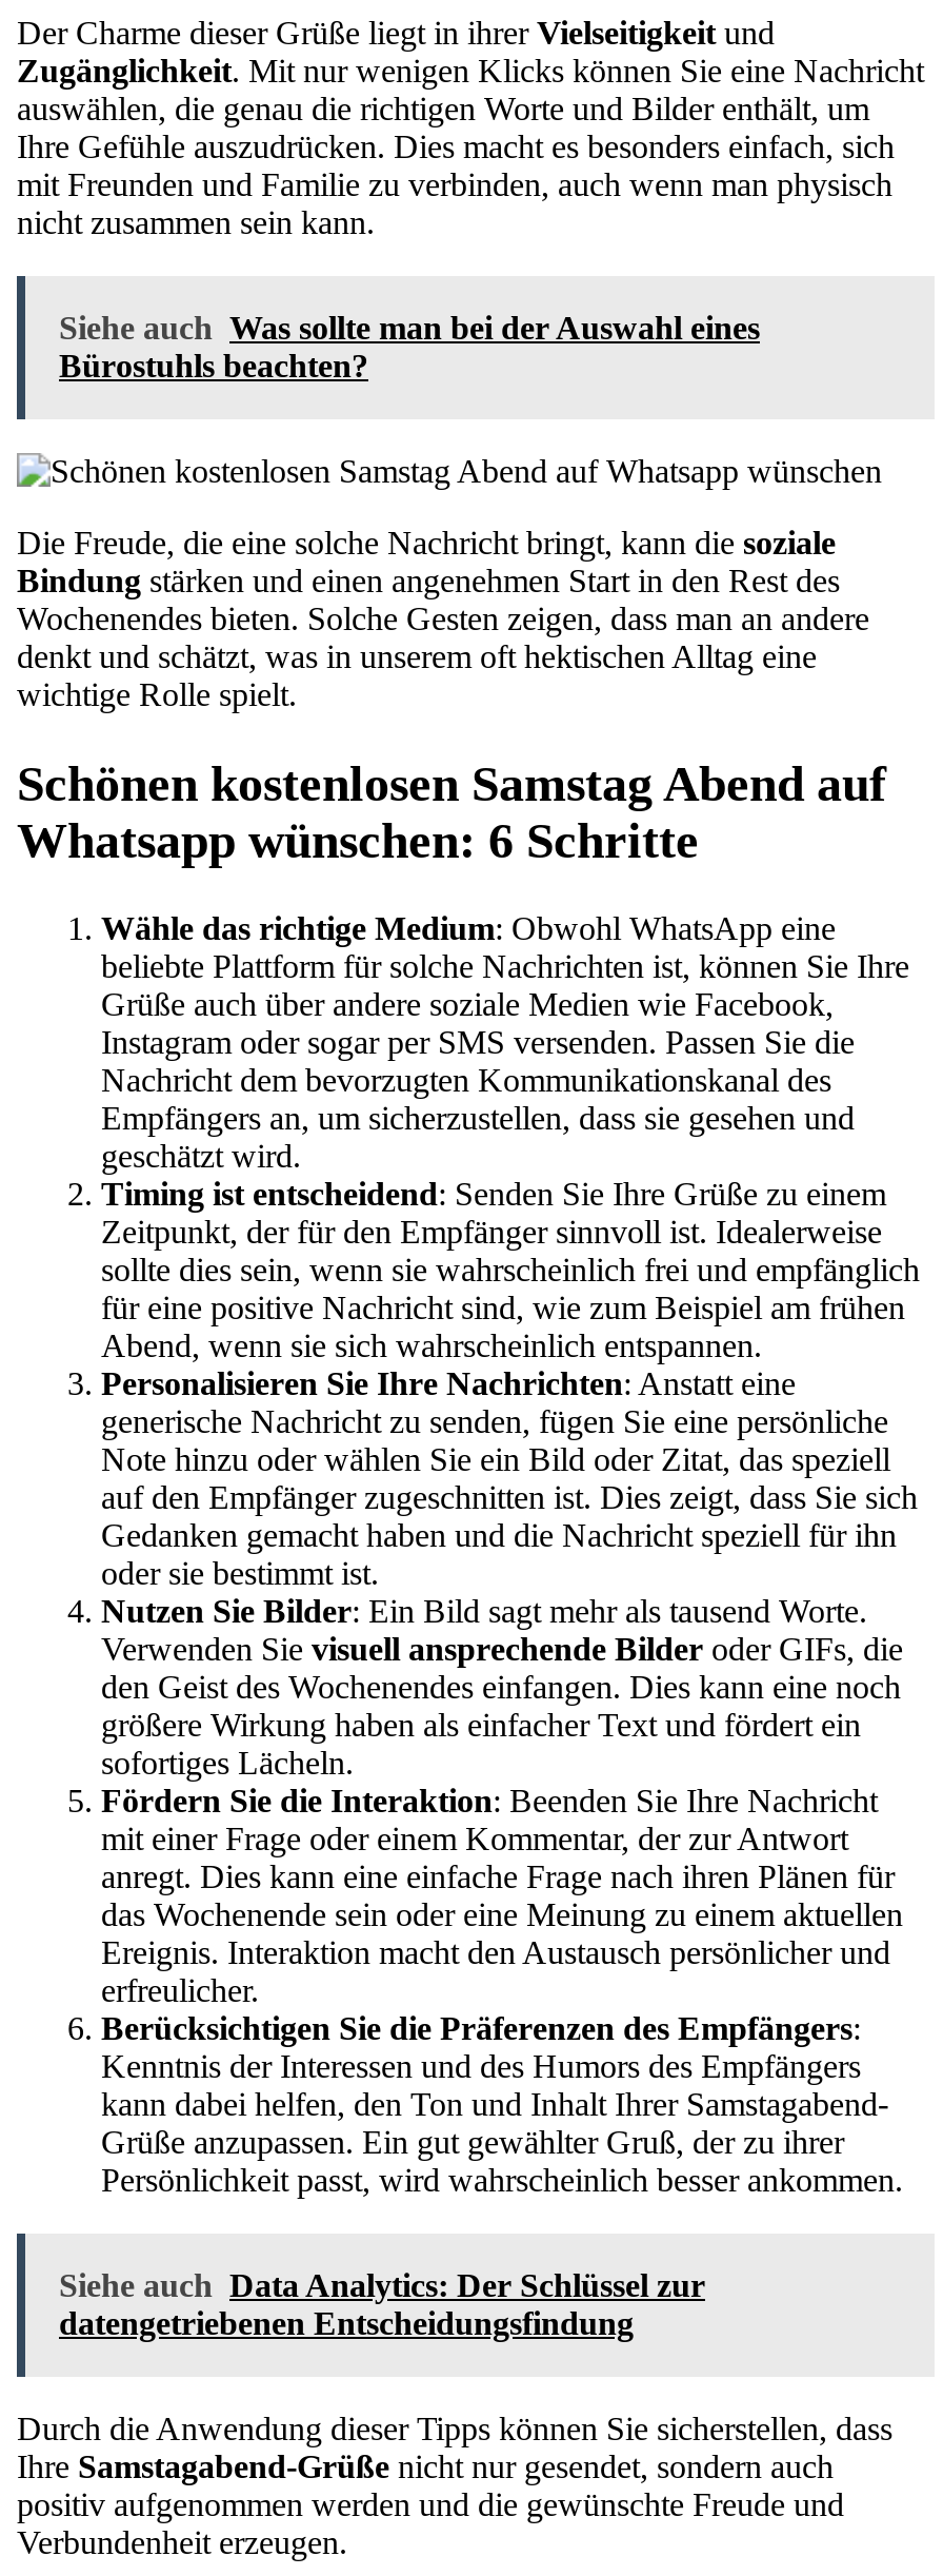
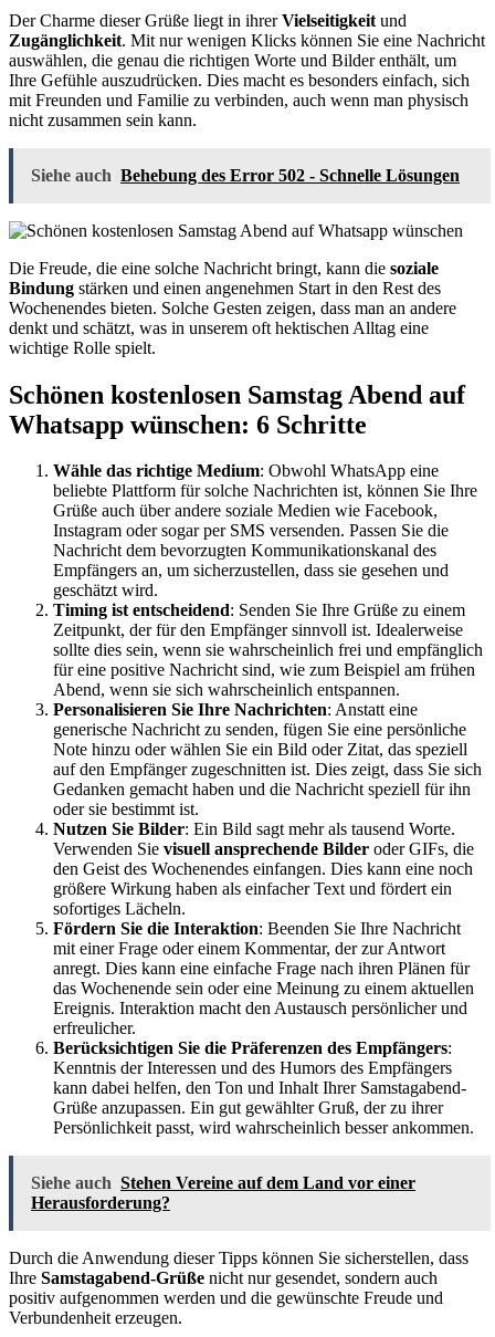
[59,309,760,383] Siehe auch Was sollte man bei der Auswahl eines | Bürostuhls beachten? -> [31,165,460,184] Siehe auch Behebung des Error 502 - Schnelle Lösungen
[59,2268,705,2342] Siehe auch Data Analytics: Der Schlüssel zur | datengetriebenen Entscheidungsfindung -> [31,1174,415,1212] Siehe auch Stehen Vereine auf dem Land vor einer | Herausforderung?

